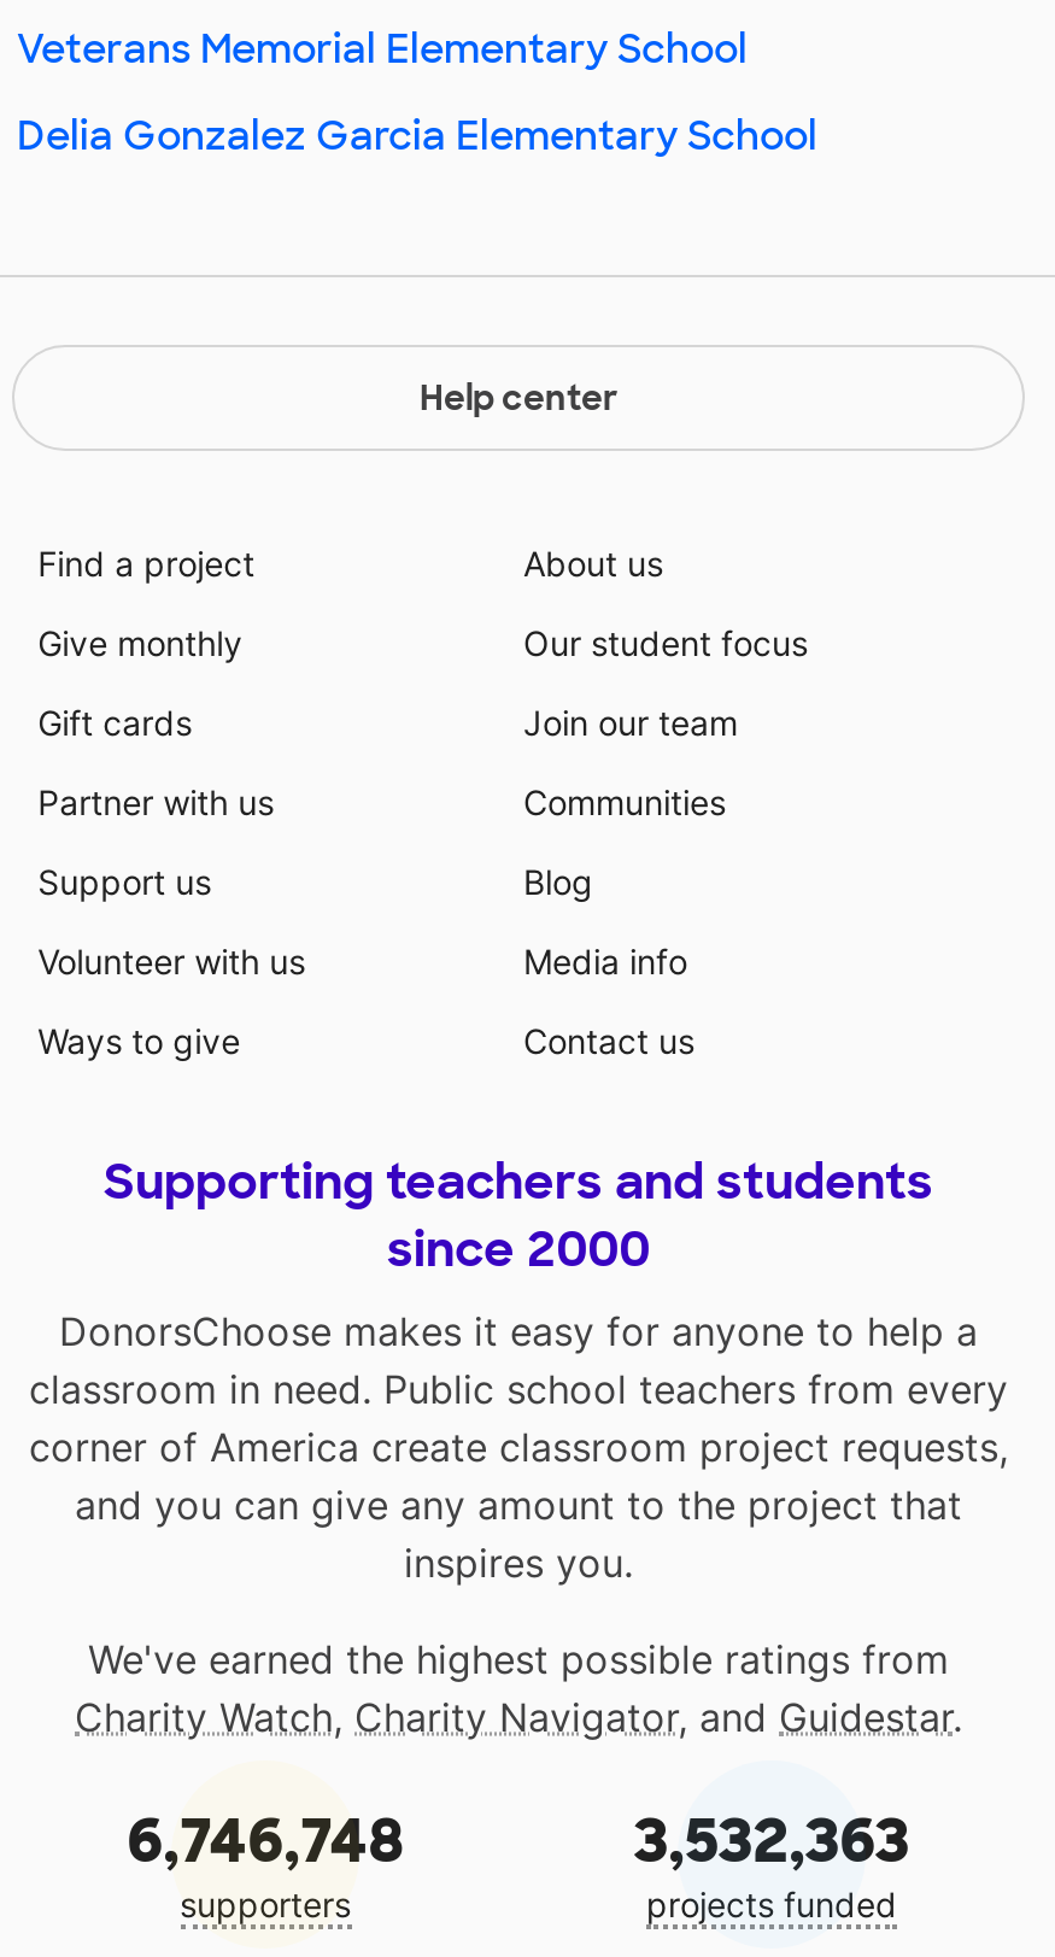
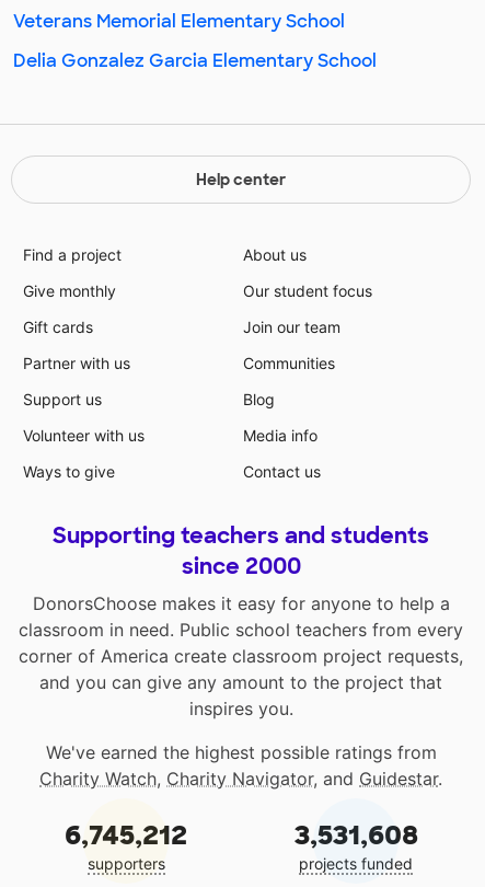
[127,1804,404,1879] 6,746,748 -> [65,818,187,852] 6,745,212
[634,1804,909,1879] 3,532,363 -> [294,818,418,852] 3,531,608

